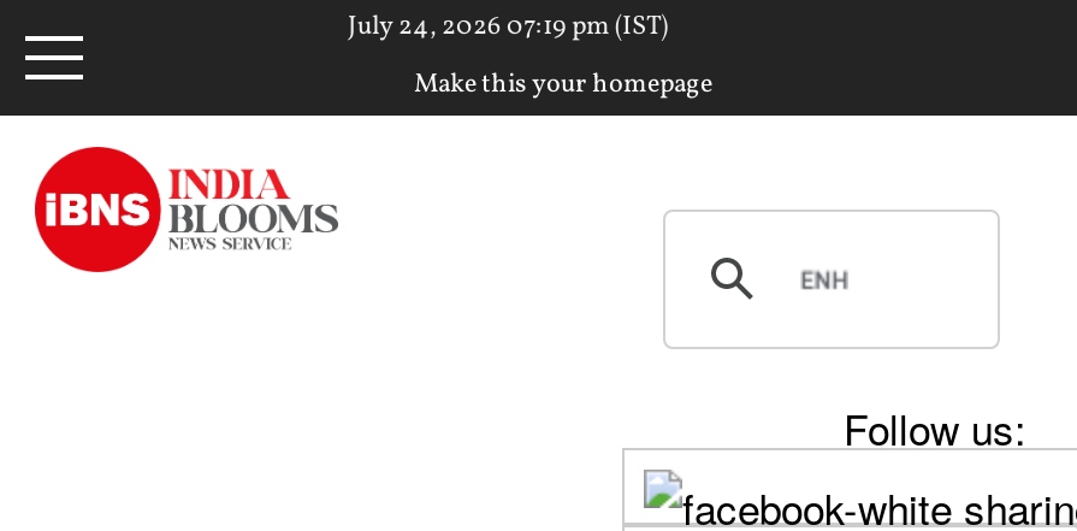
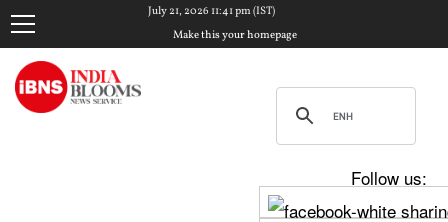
[348,10,668,46] July 24, 2026 07:19 pm (IST) -> [148,4,275,19] July 21, 2026 11:41 pm (IST)

